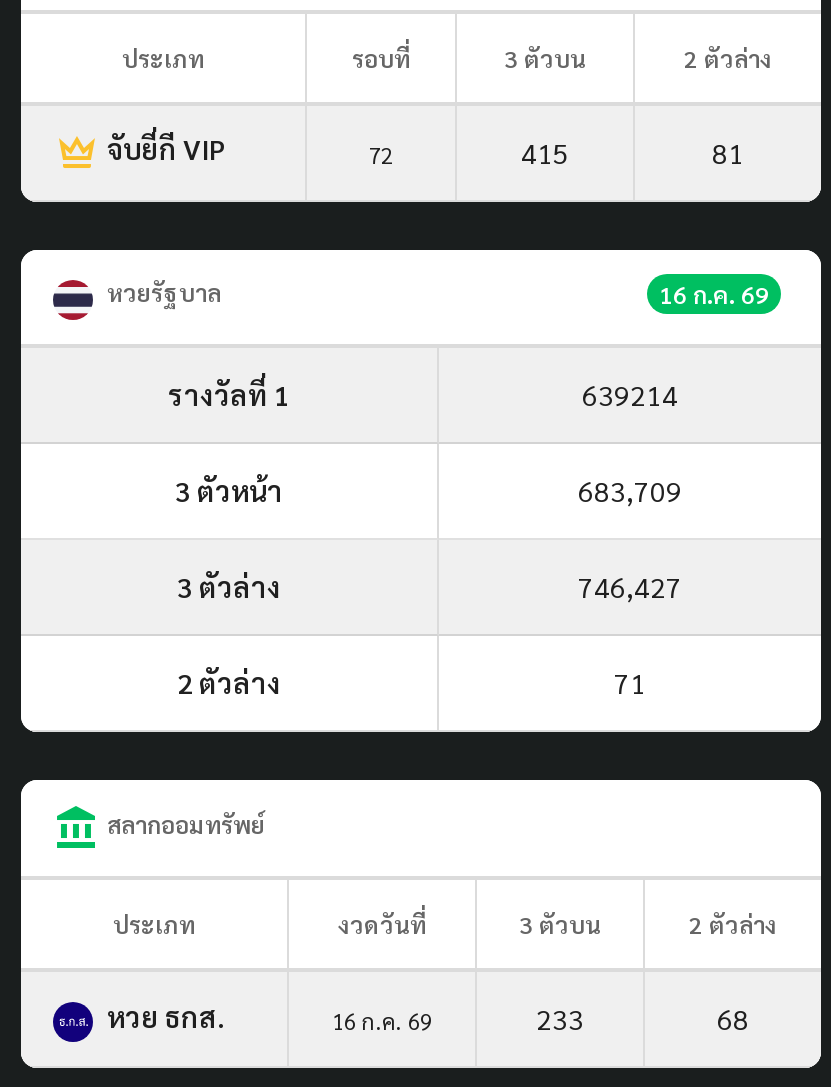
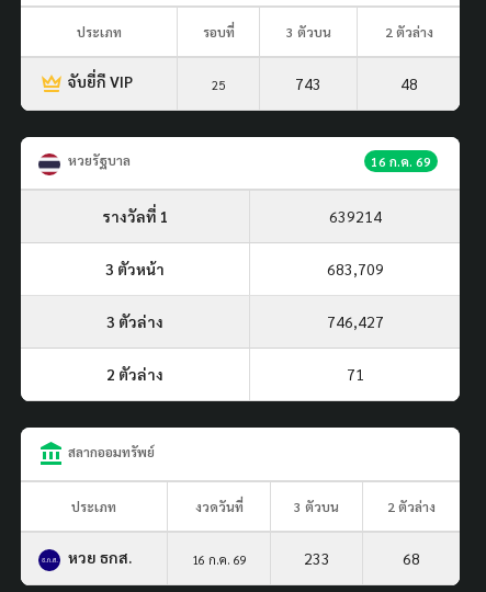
[369,140,393,170] 72 -> [212,77,225,93] 25
[521,134,569,170] 415 -> [295,73,321,93] 743
[712,134,744,170] 81 -> [400,73,417,93] 48

